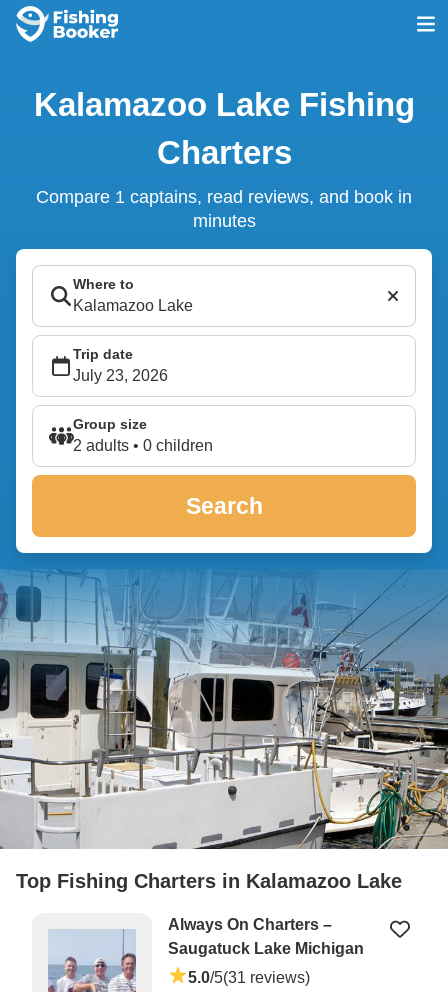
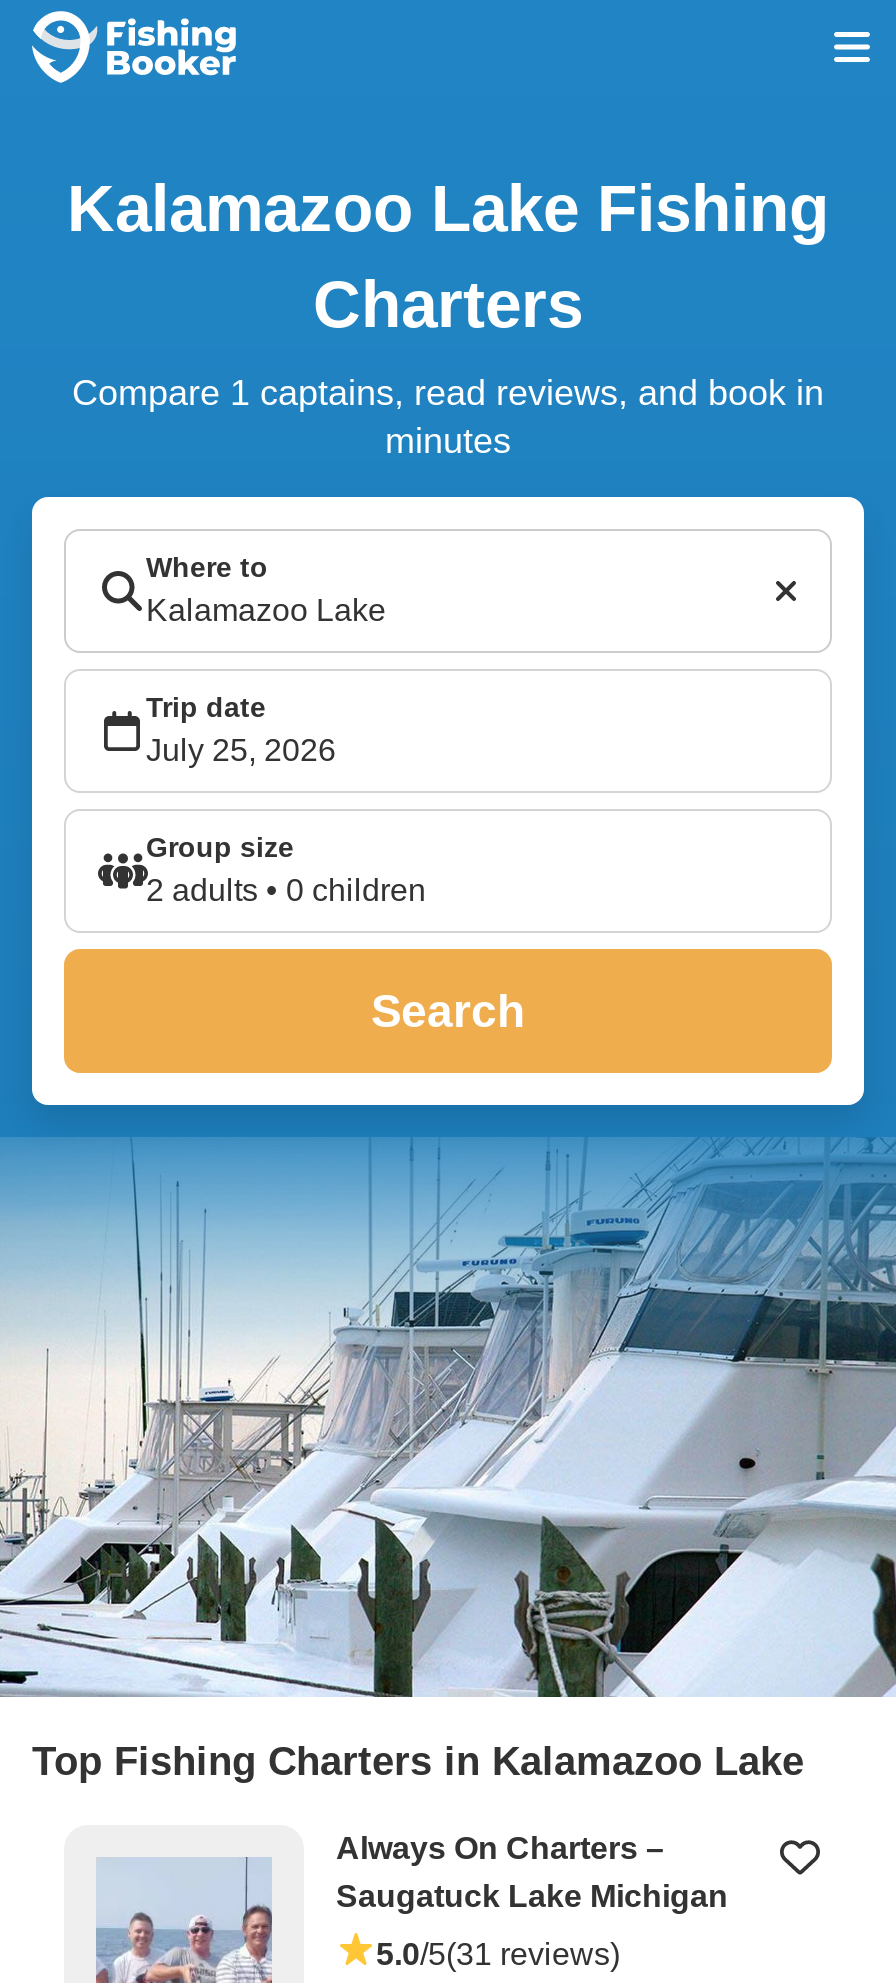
[3,571,445,850] [image] -> [6,1139,890,1697] [image]

